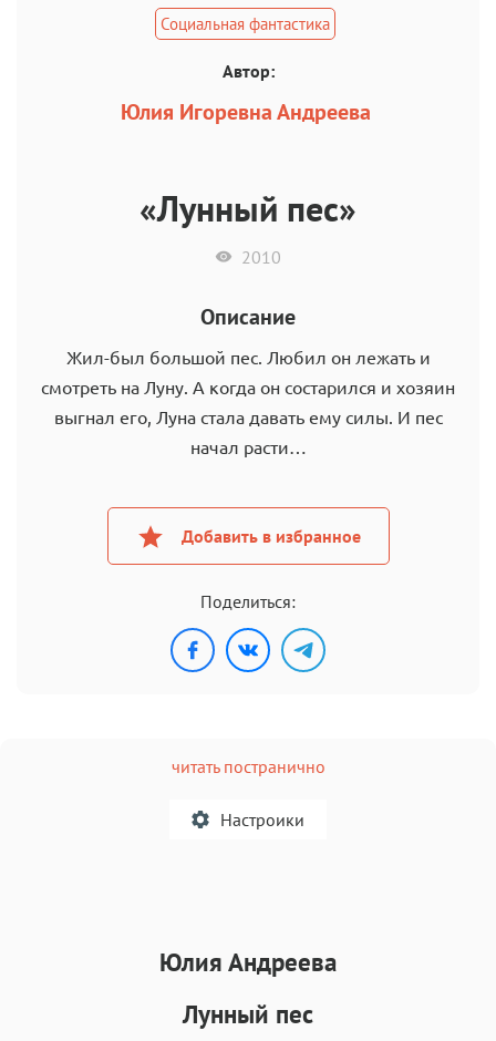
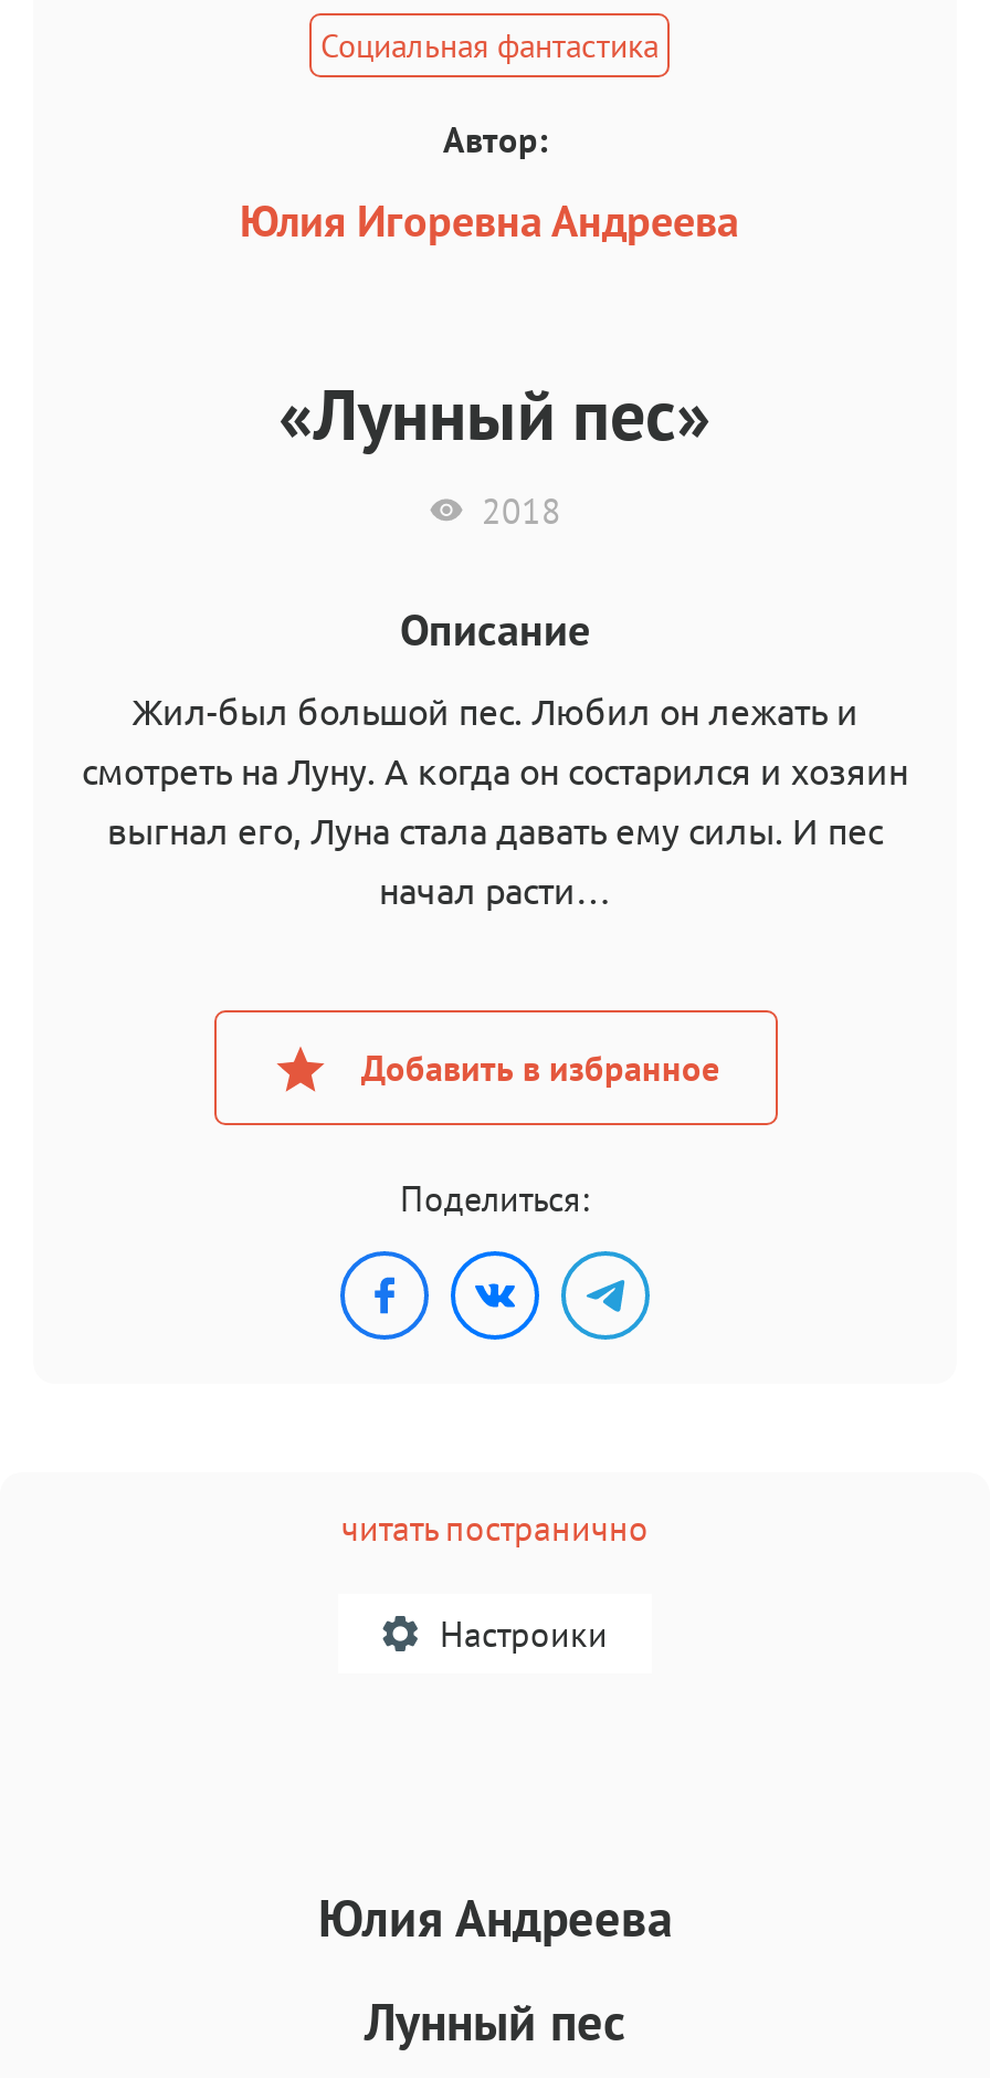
[241,246,281,268] 2010 -> [482,488,561,532] 2018

